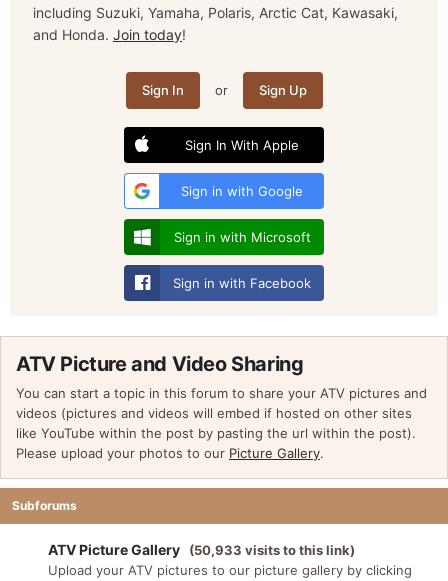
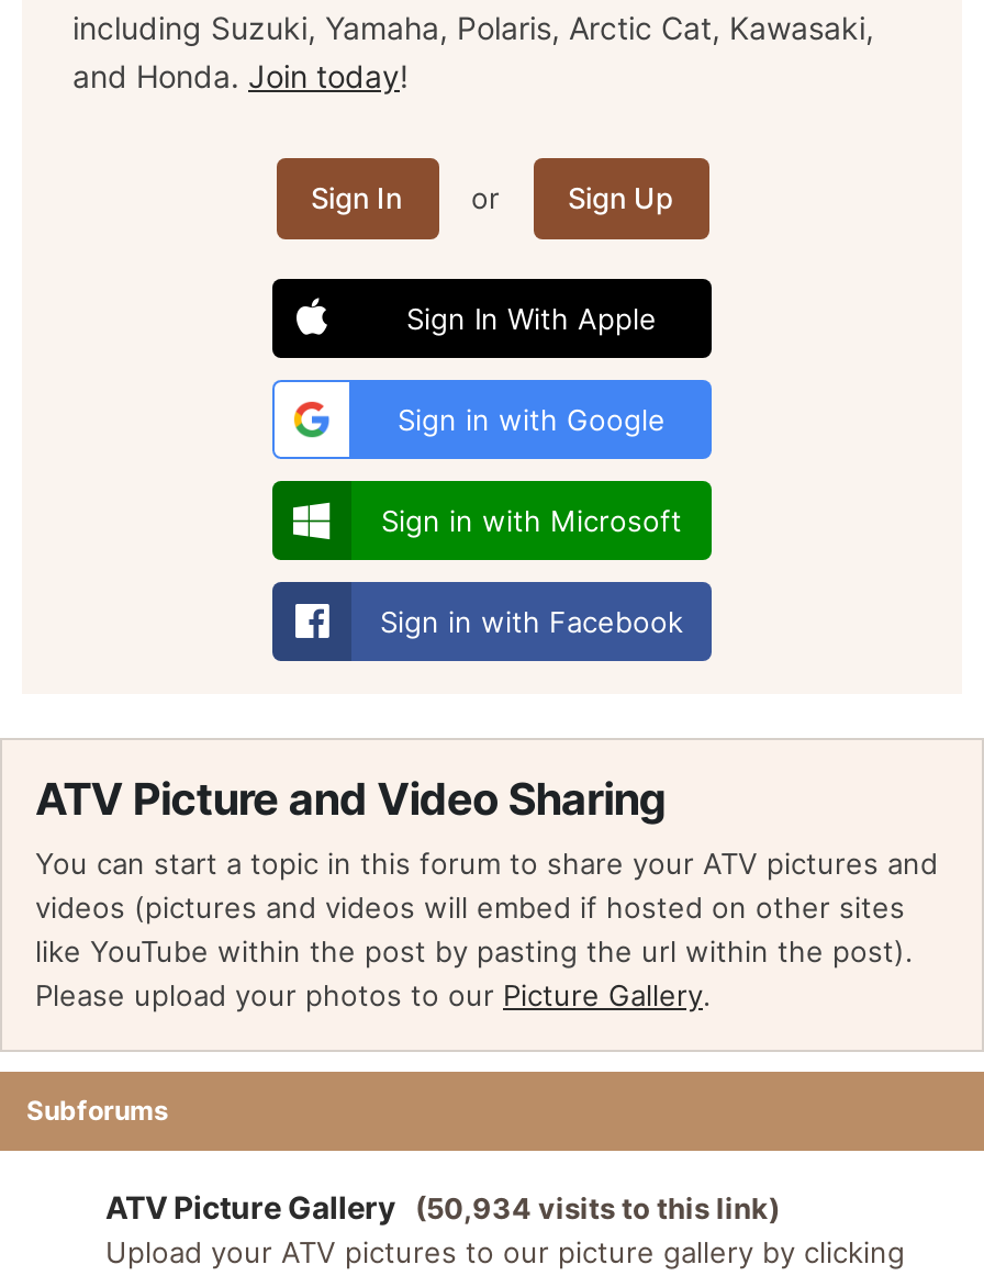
[48,541,355,558] ATV Picture Gallery (50,933 visits to this link) -> [105,1188,780,1225] ATV Picture Gallery (50,934 visits to this link)

